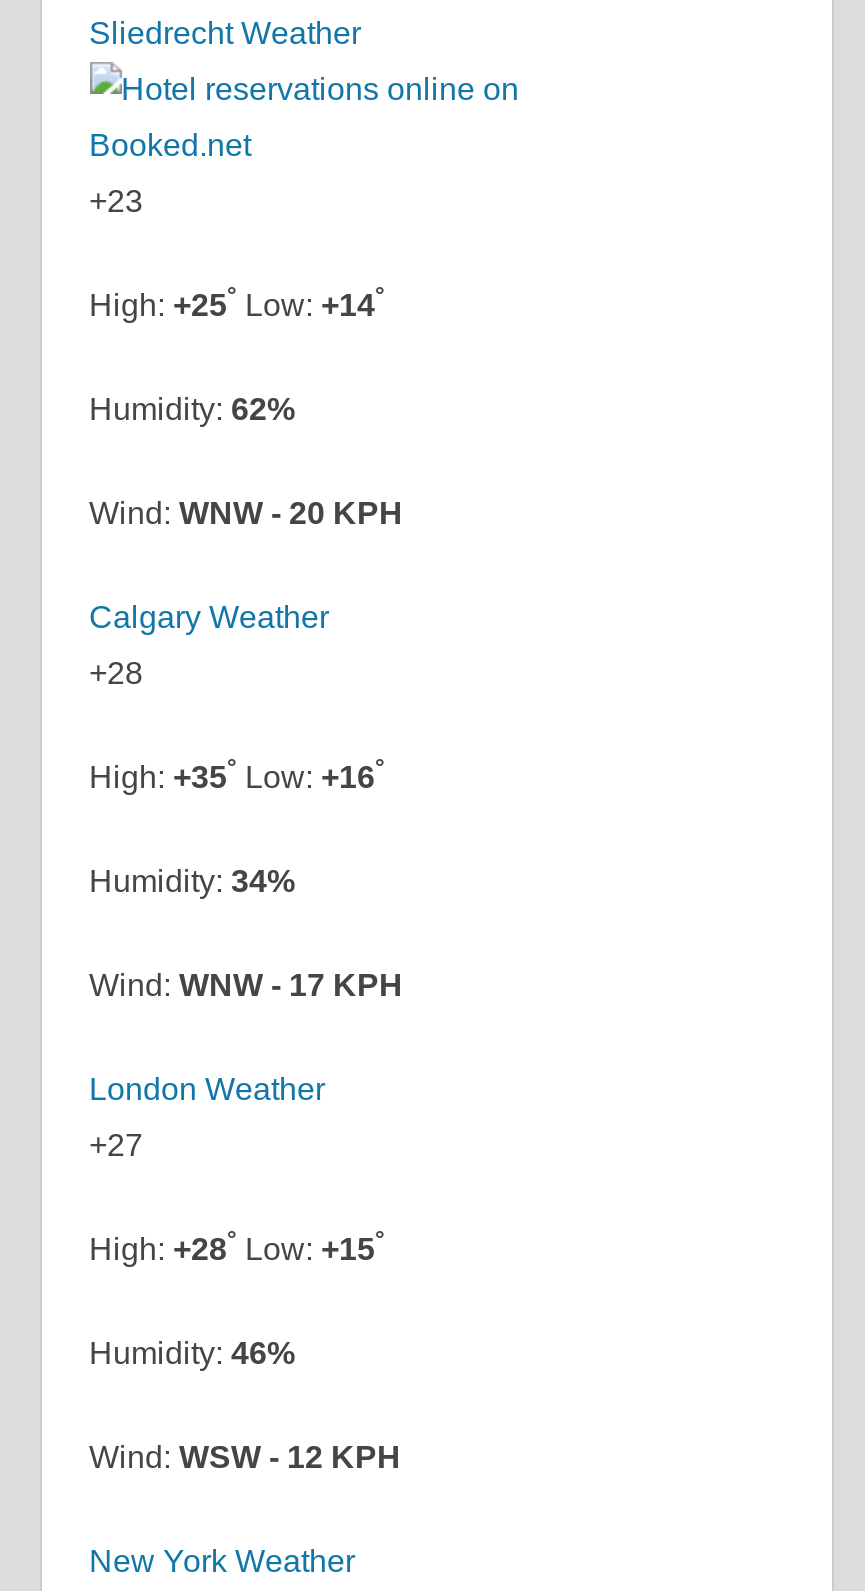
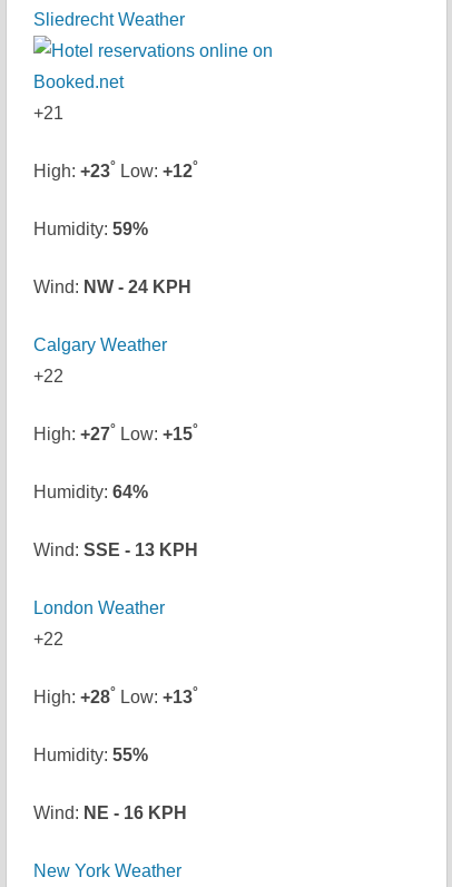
[89,185,143,219] +23 -> [33,103,63,122] +21
[89,283,385,323] High: +25 ° Low: +14° -> [33,158,198,180] High: +23 ° Low: +12°
[89,393,295,427] Humidity: 62% -> [33,219,148,238] Humidity: 59%
[89,497,403,531] Wind: WNW - 20 KPH -> [33,277,191,296] Wind: NW - 24 KPH
[89,657,143,691] +28 -> [33,366,63,385] +22
[89,755,385,795] High: +35 ° Low: +16° -> [33,421,198,443] High: +27 ° Low: +15°
[89,865,295,899] Humidity: 34% -> [33,482,148,501] Humidity: 64%
[89,969,403,1003] Wind: WNW - 17 KPH -> [33,540,198,559] Wind: SSE - 13 KPH
[89,1129,143,1163] +27 -> [33,629,63,648] +22
[89,1227,385,1267] High: +28 ° Low: +15° -> [33,684,198,706] High: +28 ° Low: +13°
[89,1337,295,1371] Humidity: 46% -> [33,745,148,764] Humidity: 55%
[89,1441,401,1475] Wind: WSW - 12 KPH -> [33,803,186,822] Wind: NE - 16 KPH

